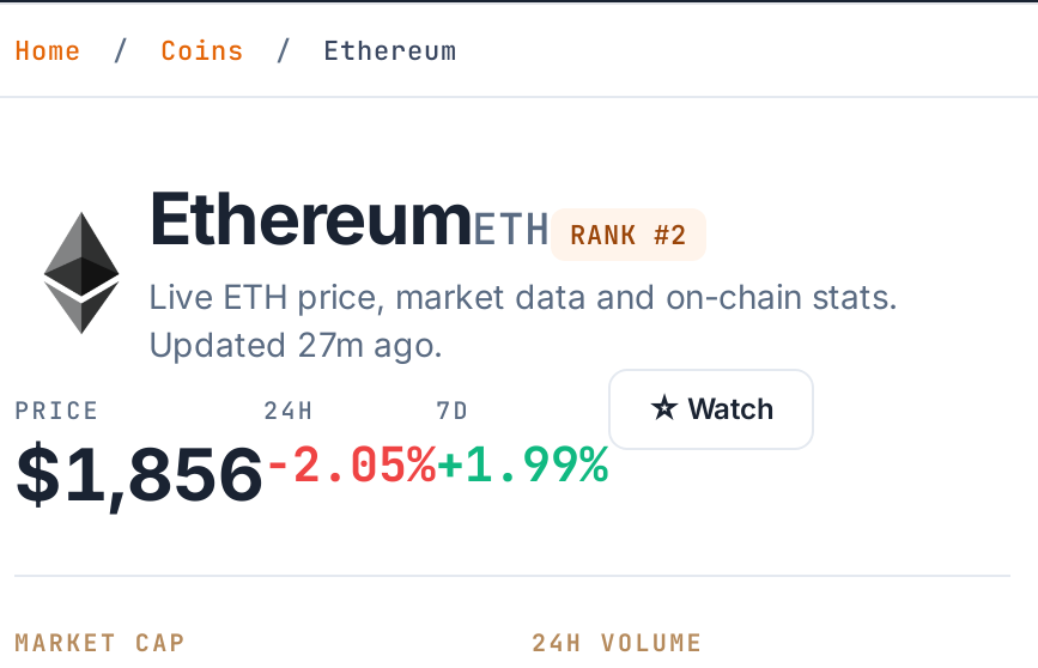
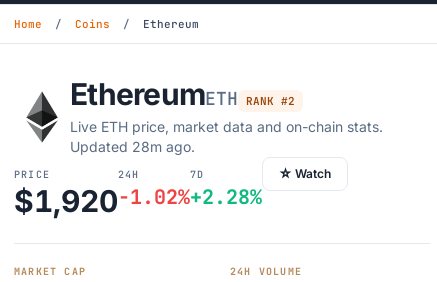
[148,323,443,364] Updated 27m ago. -> [70,138,195,155] Updated 28m ago.
[14,431,263,517] $1,856 -> [14,183,118,219] $1,920
[263,433,436,496] -2.05% -> [118,184,190,210] -1.02%
[436,433,608,496] +1.99% -> [190,184,262,210] +2.28%

